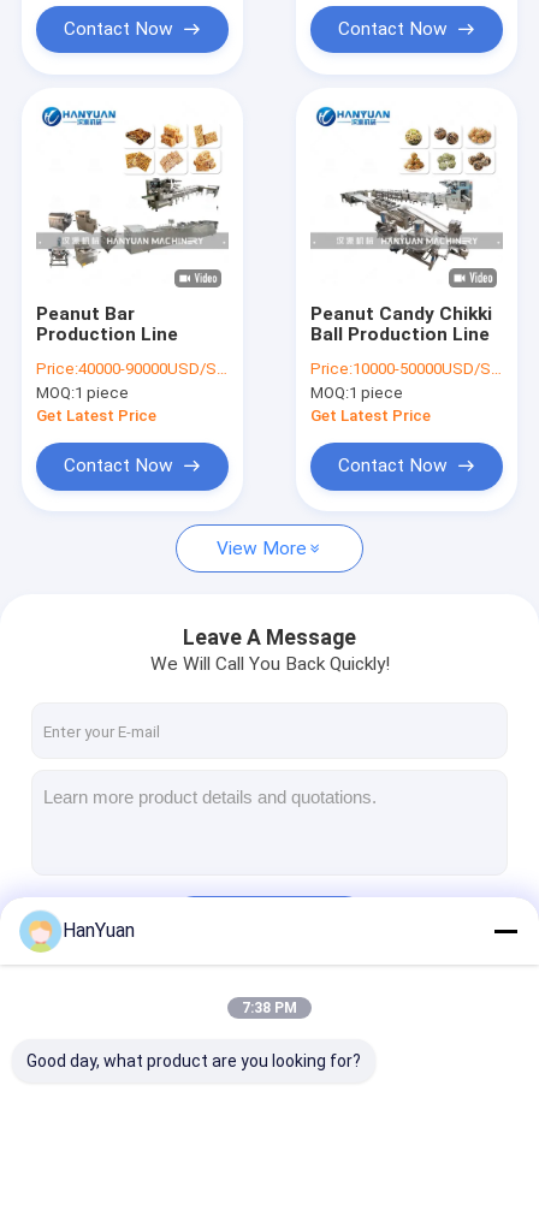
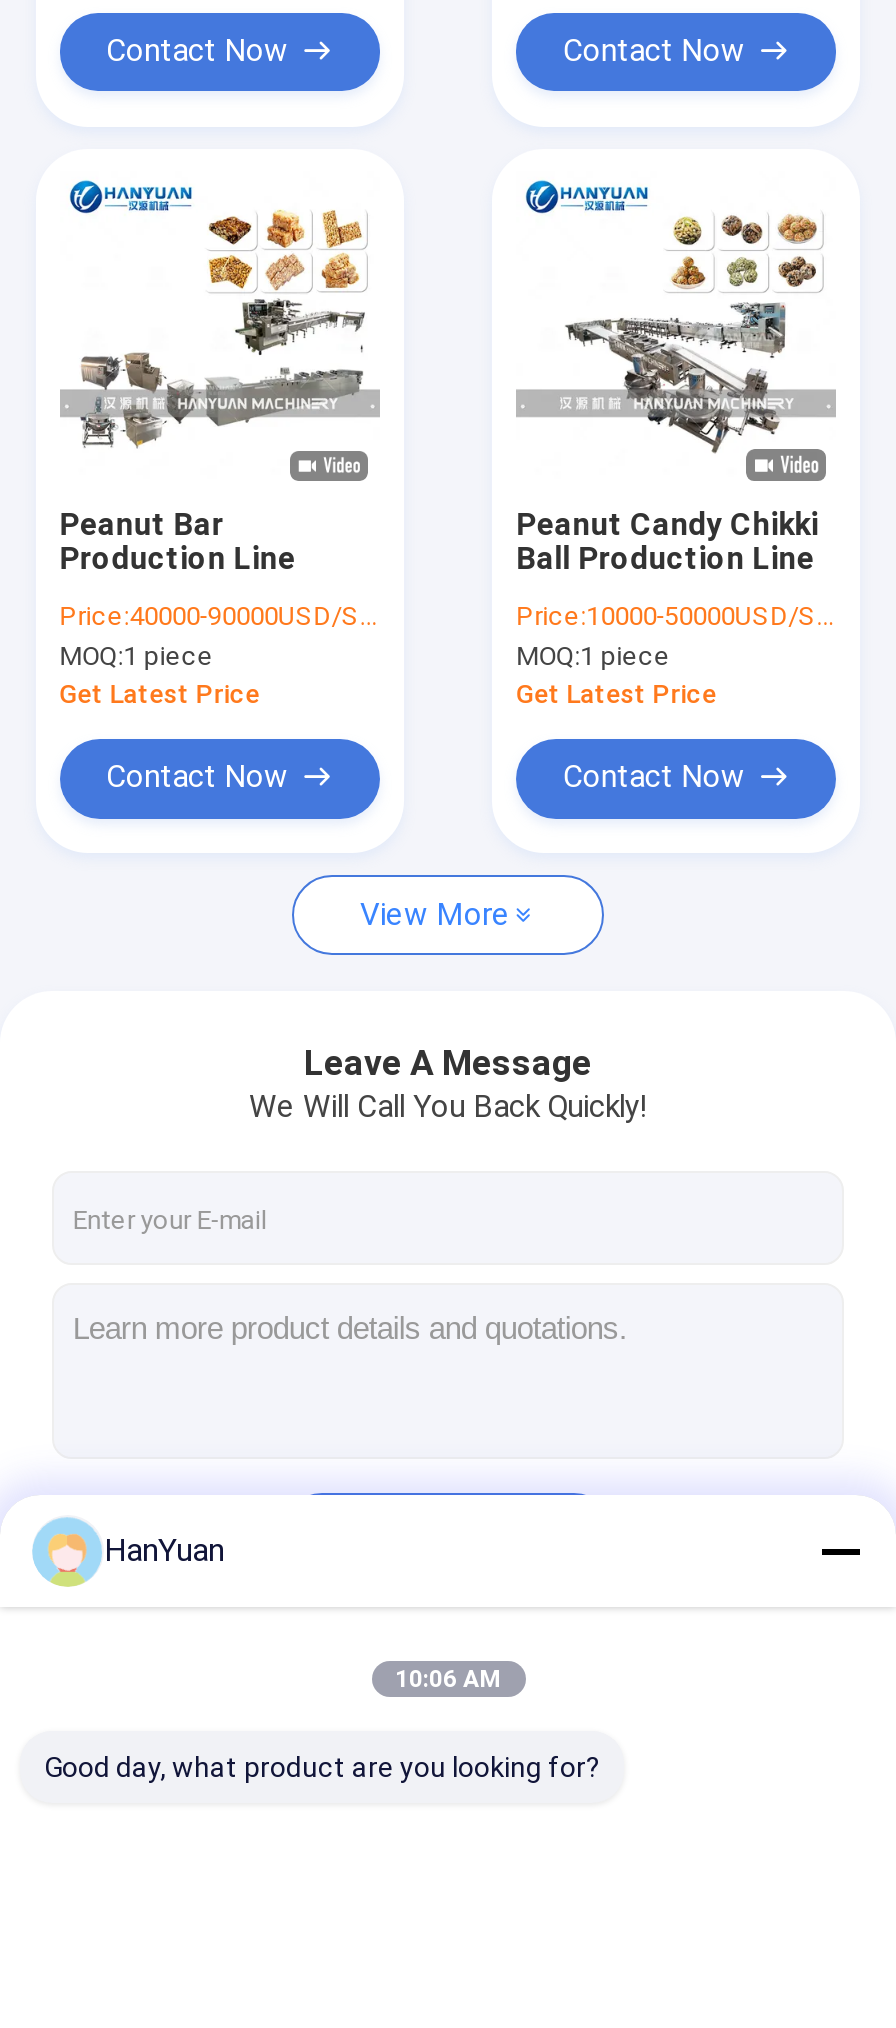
[242,999,297,1016] 7:38 PM -> [395,1665,501,1693] 10:06 AM

